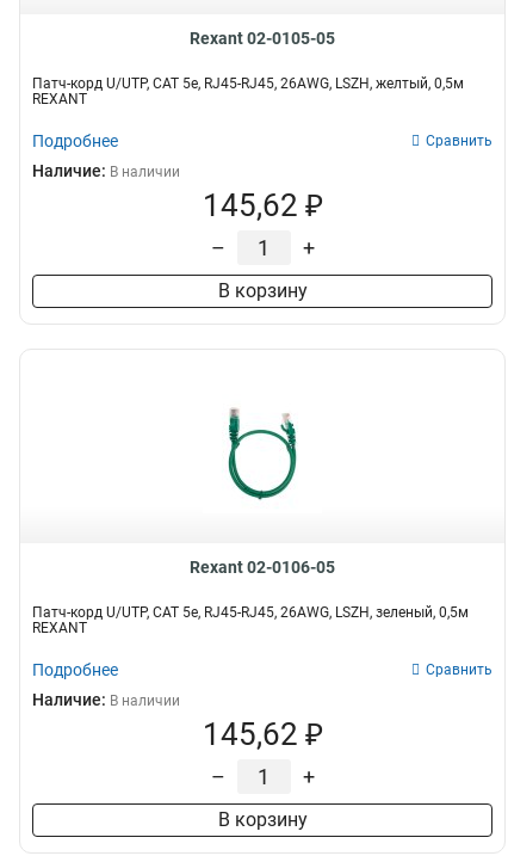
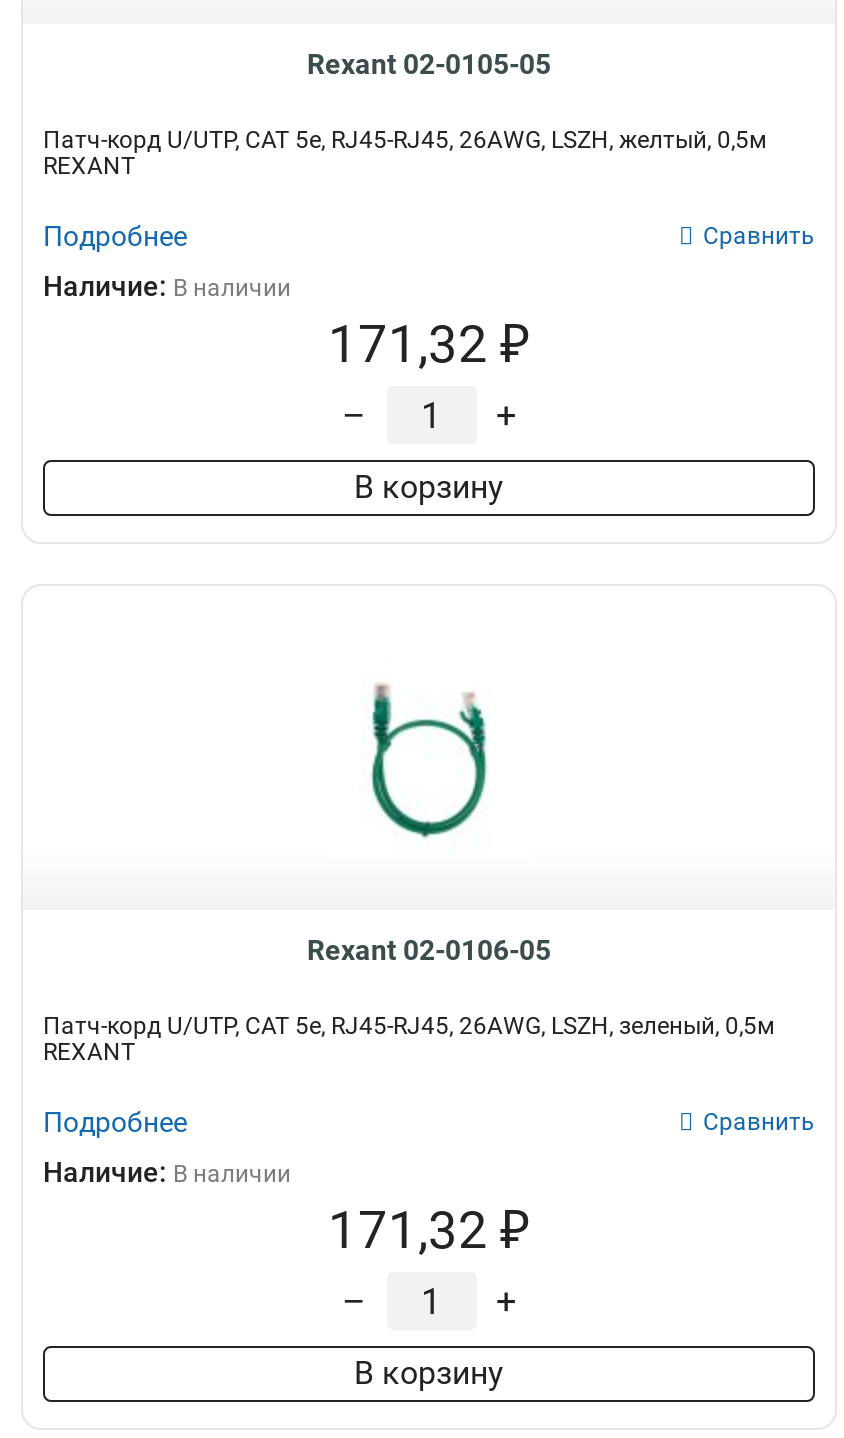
[202,187,323,223] 145,62 ₽ -> [328,314,530,374] 171,32 ₽
[202,716,323,752] 145,62 ₽ -> [328,1200,530,1260] 171,32 ₽

